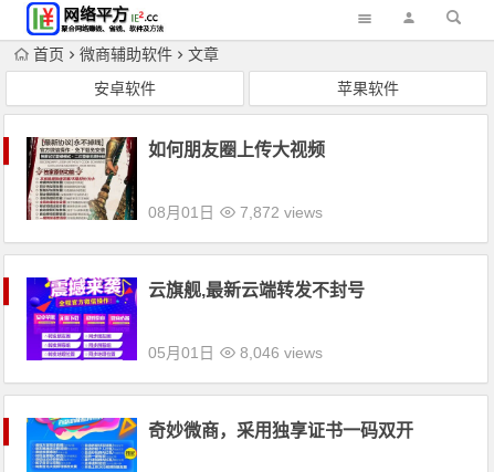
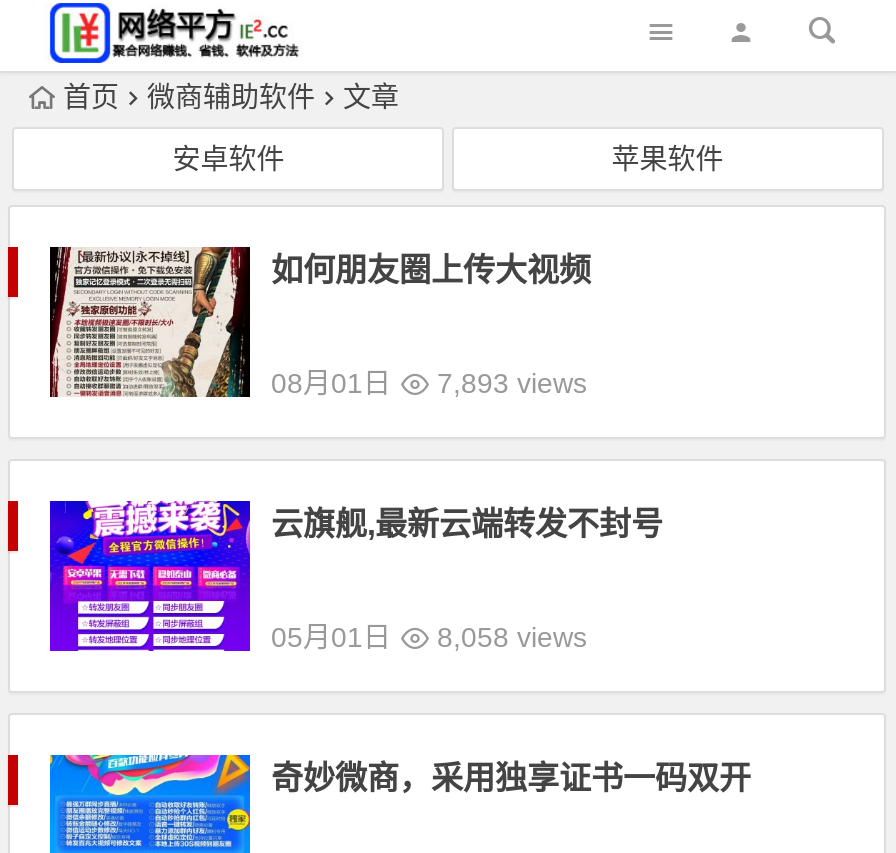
[149,203,323,221] 08月01日 7,872 views -> [271,367,587,399] 08月01日 7,893 views
[149,344,323,361] 05月01日 8,046 views -> [271,621,587,653] 05月01日 8,058 views

